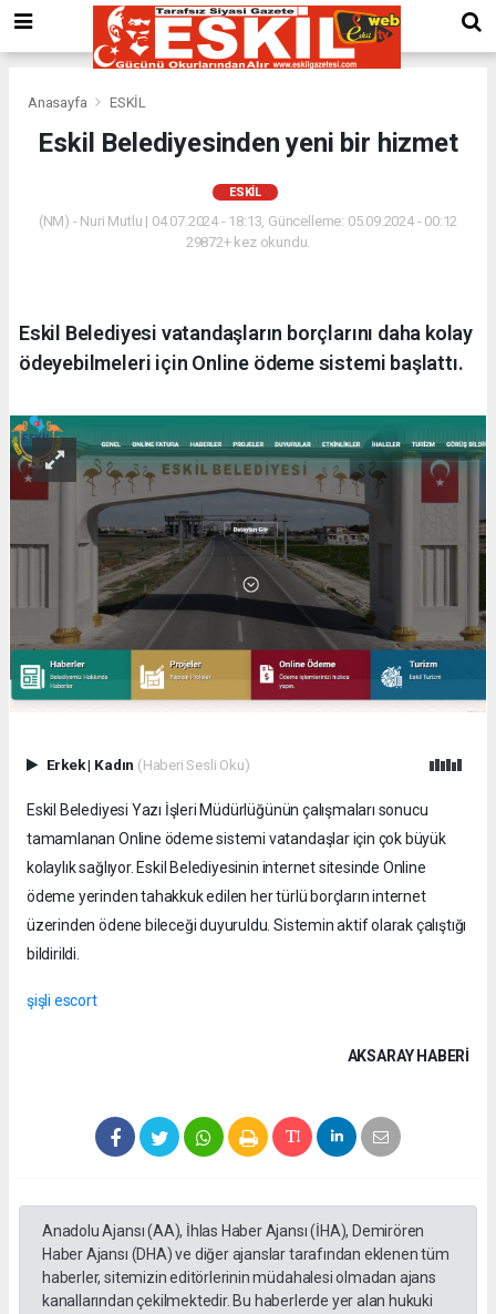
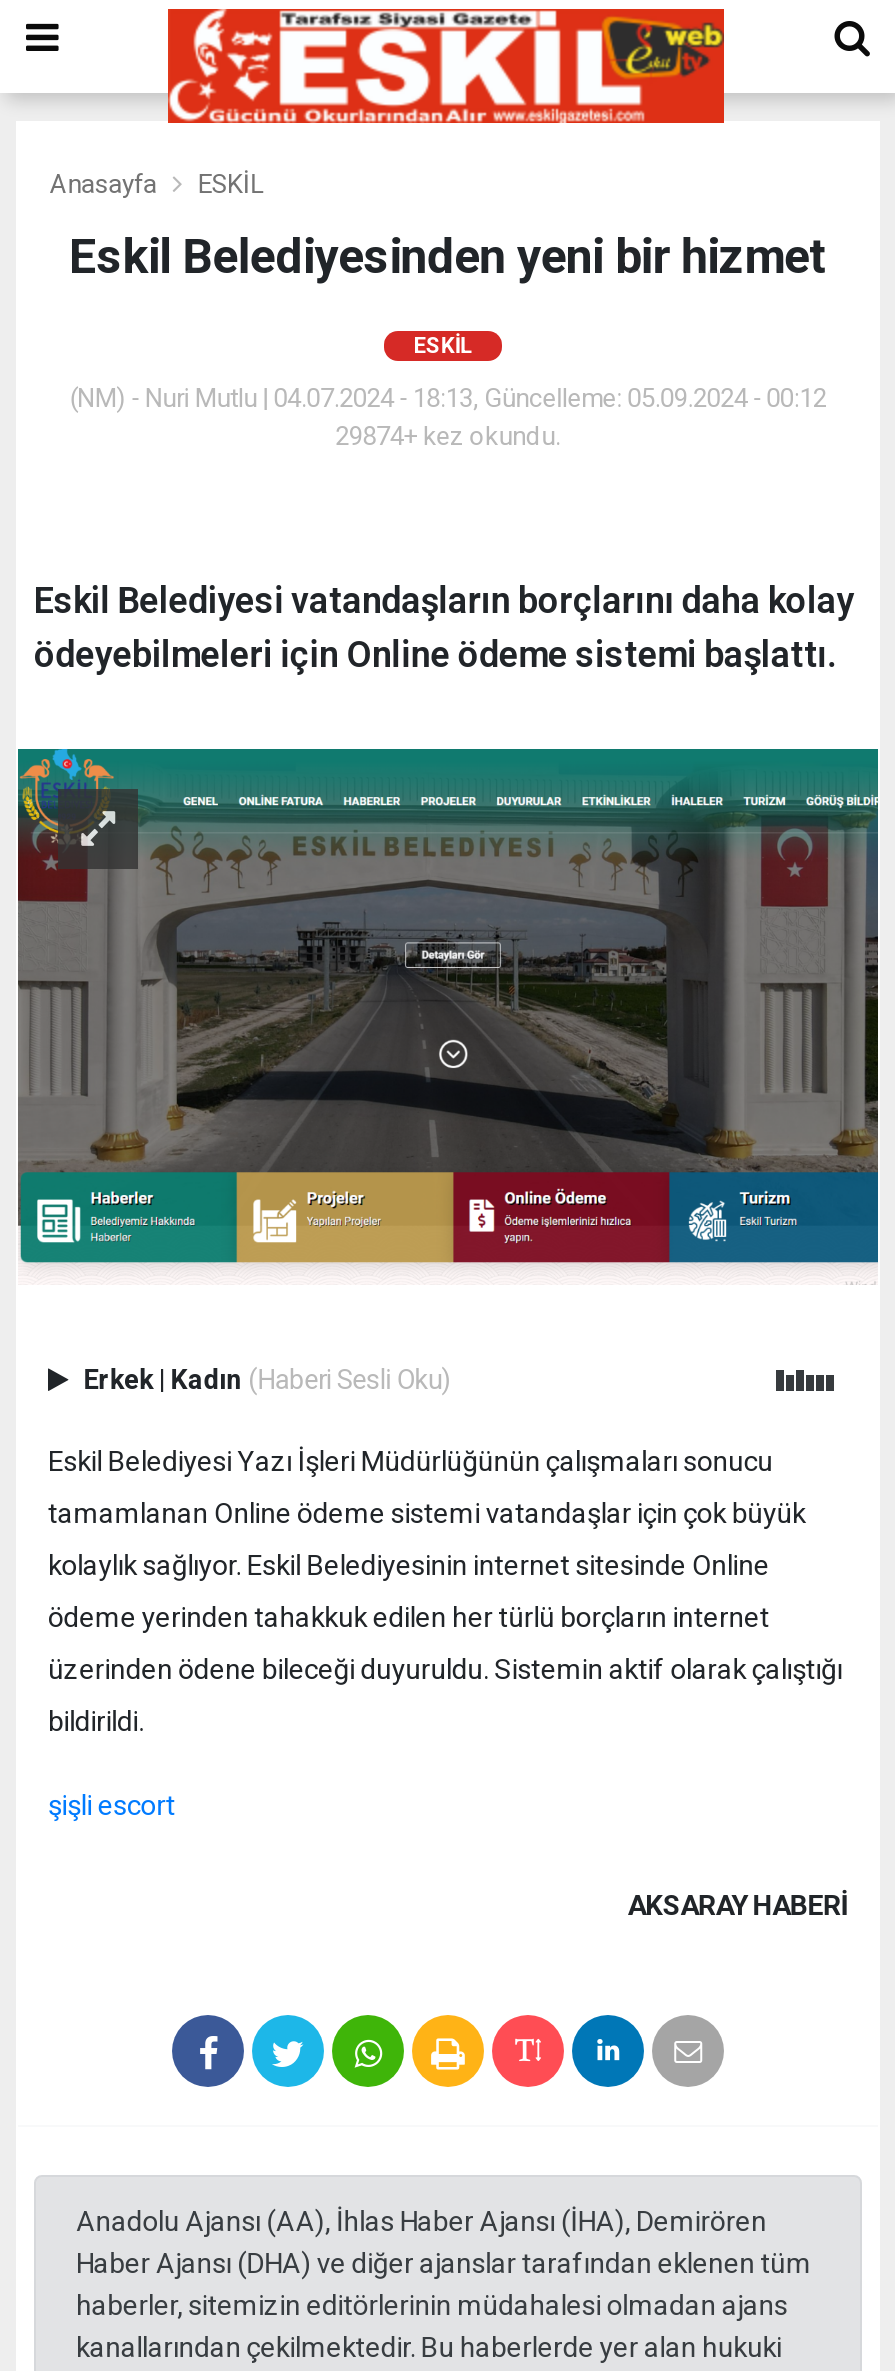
[186,234,310,250] 29872+ kez okundu. -> [335,421,561,451] 29874+ kez okundu.

